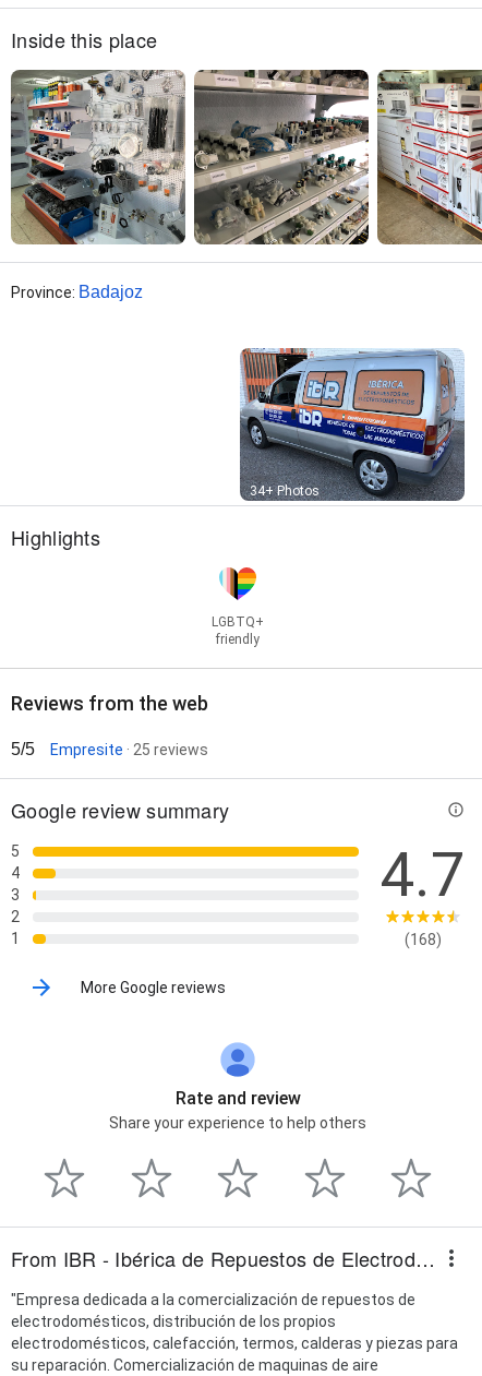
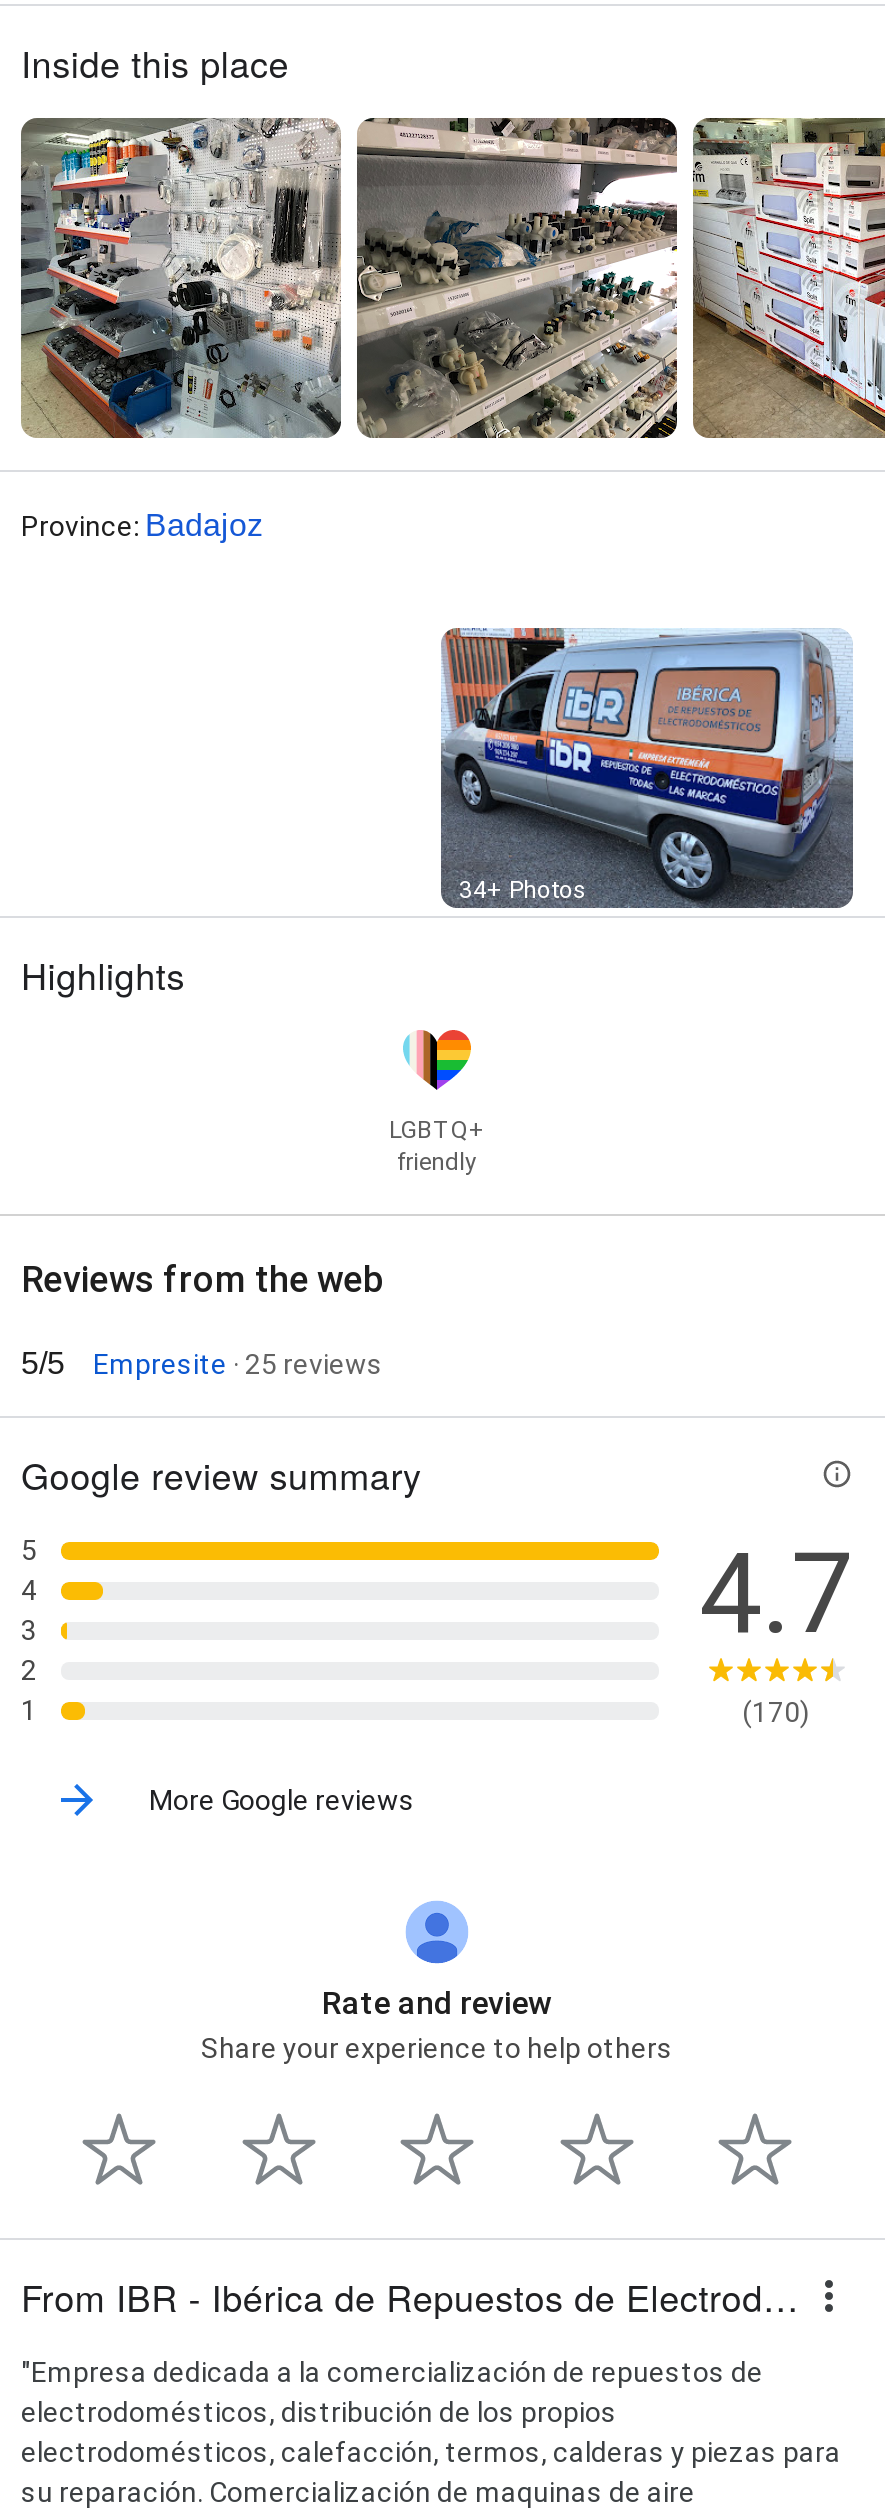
[404,930,441,948] (168) -> [742,1695,810,1727] (170)

